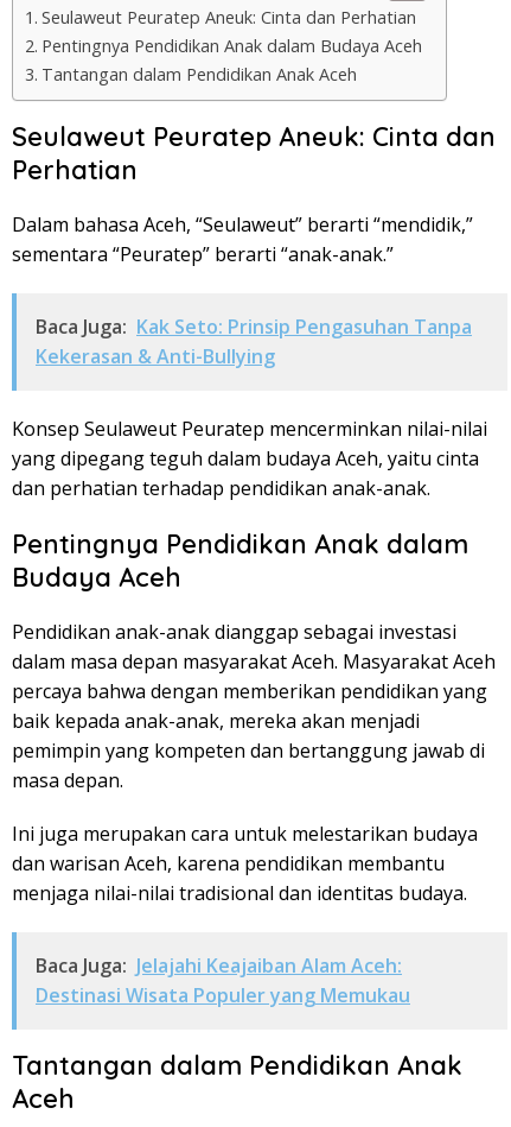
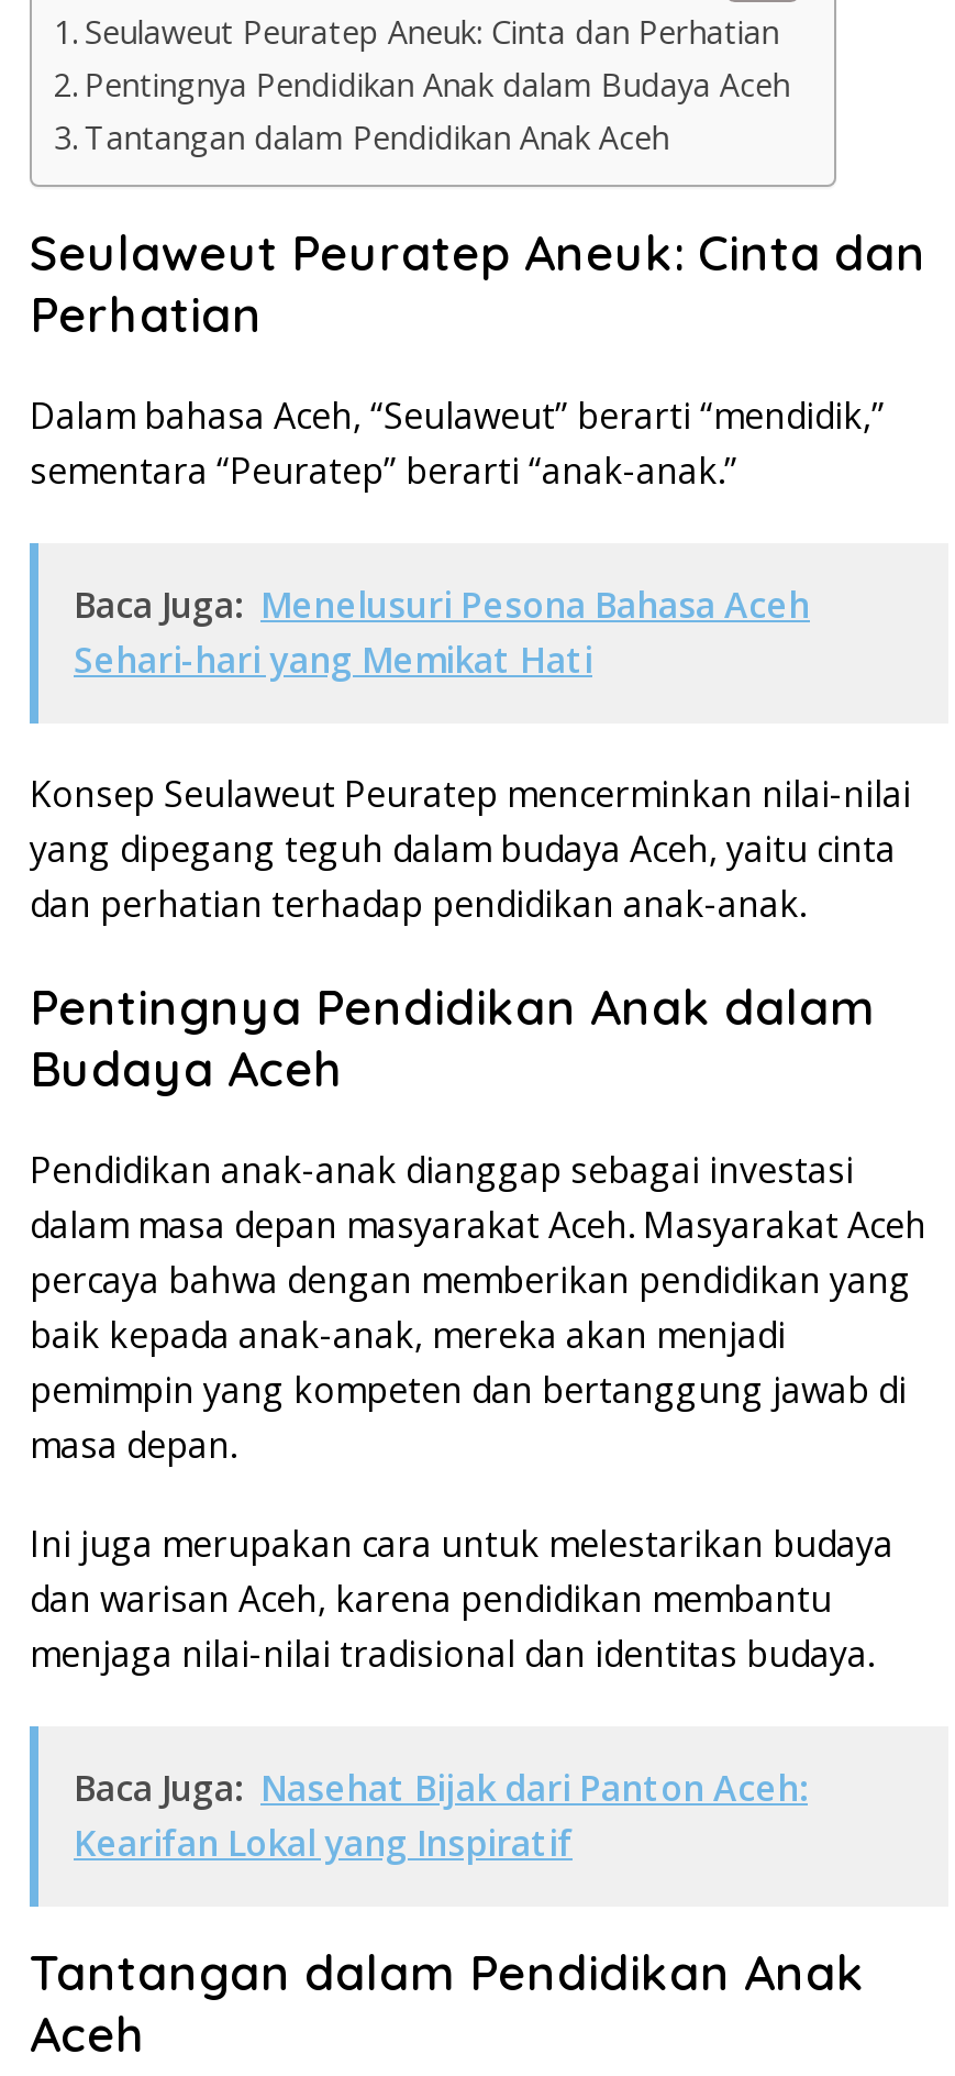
[36,314,472,370] Baca Juga: Kak Seto: Prinsip Pengasuhan Tanpa | Kekerasan & Anti-Bullying -> [74,581,810,685] Baca Juga: Menelusuri Pesona Bahasa Aceh | Sehari-hari yang Memikat Hati
[36,953,410,1009] Baca Juga: Jelajahi Keajaiban Alam Aceh: | Destinasi Wisata Populer yang Memukau -> [74,1764,808,1868] Baca Juga: Nasehat Bijak dari Panton Aceh: | Kearifan Lokal yang Inspiratif

